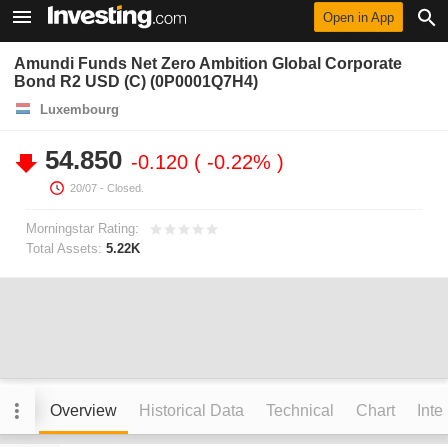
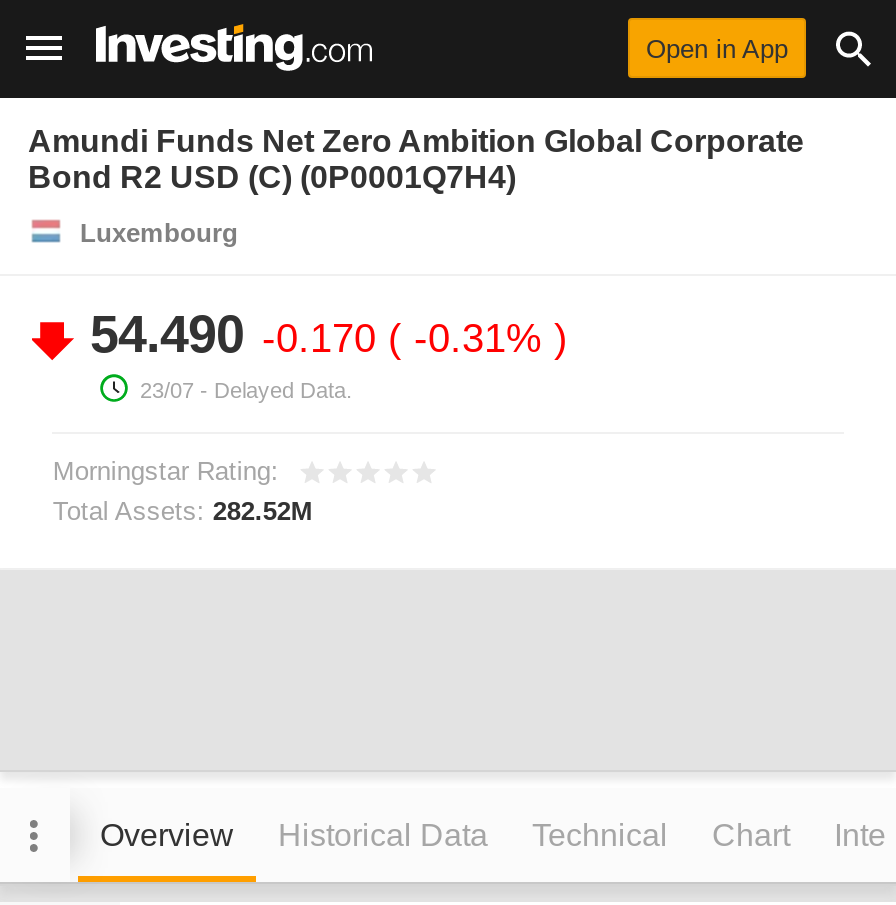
[45,145,277,194] 54.850 -0.120 -0.22% | 20/07 - Closed. -> [90,304,554,402] 54.490 -0.170 -0.31% | 23/07 - Delayed Data.
[26,241,140,256] Total Assets: 5.22K -> [53,496,313,526] Total Assets: 282.52M

